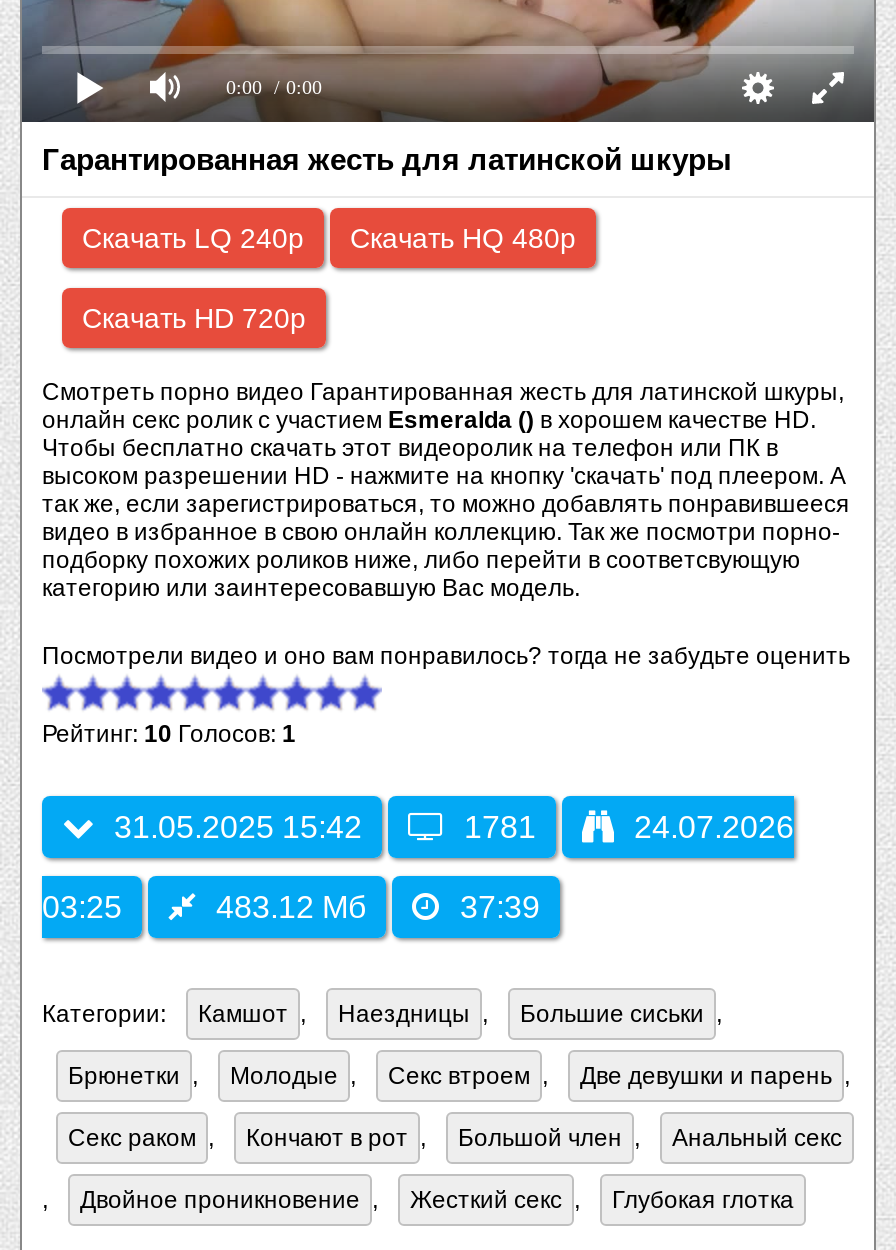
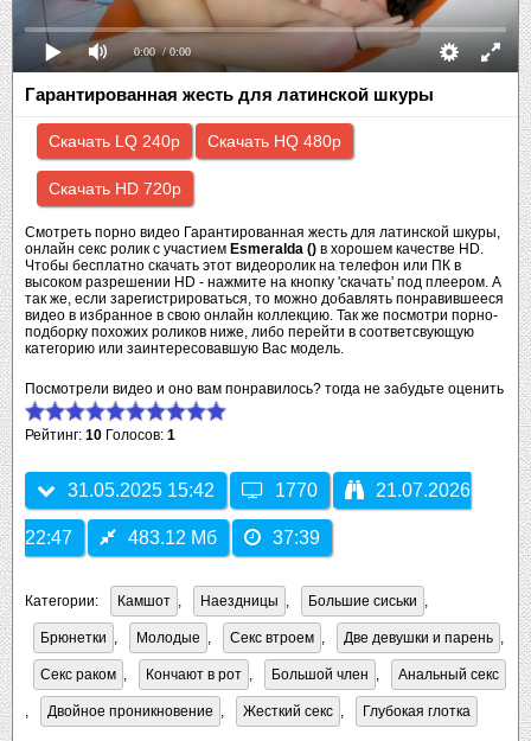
[464,809,536,843] 1781 -> [275,480,318,500] 1770
[634,809,794,843] 24.07.2026 -> [376,480,471,500] 21.07.2026
[42,889,122,923] 03:25 -> [25,527,72,547] 22:47

